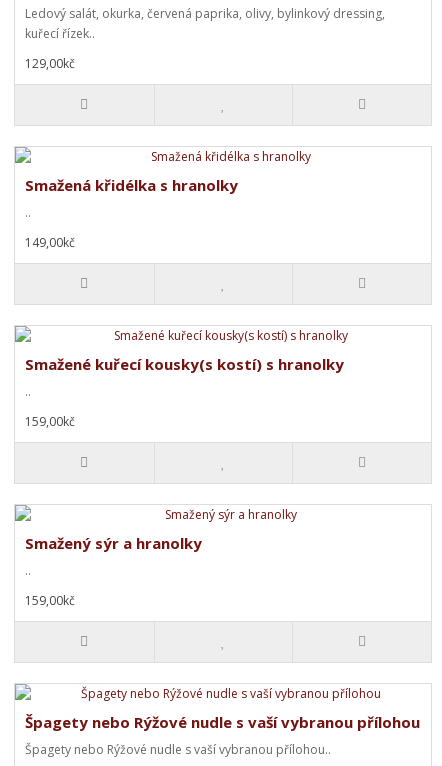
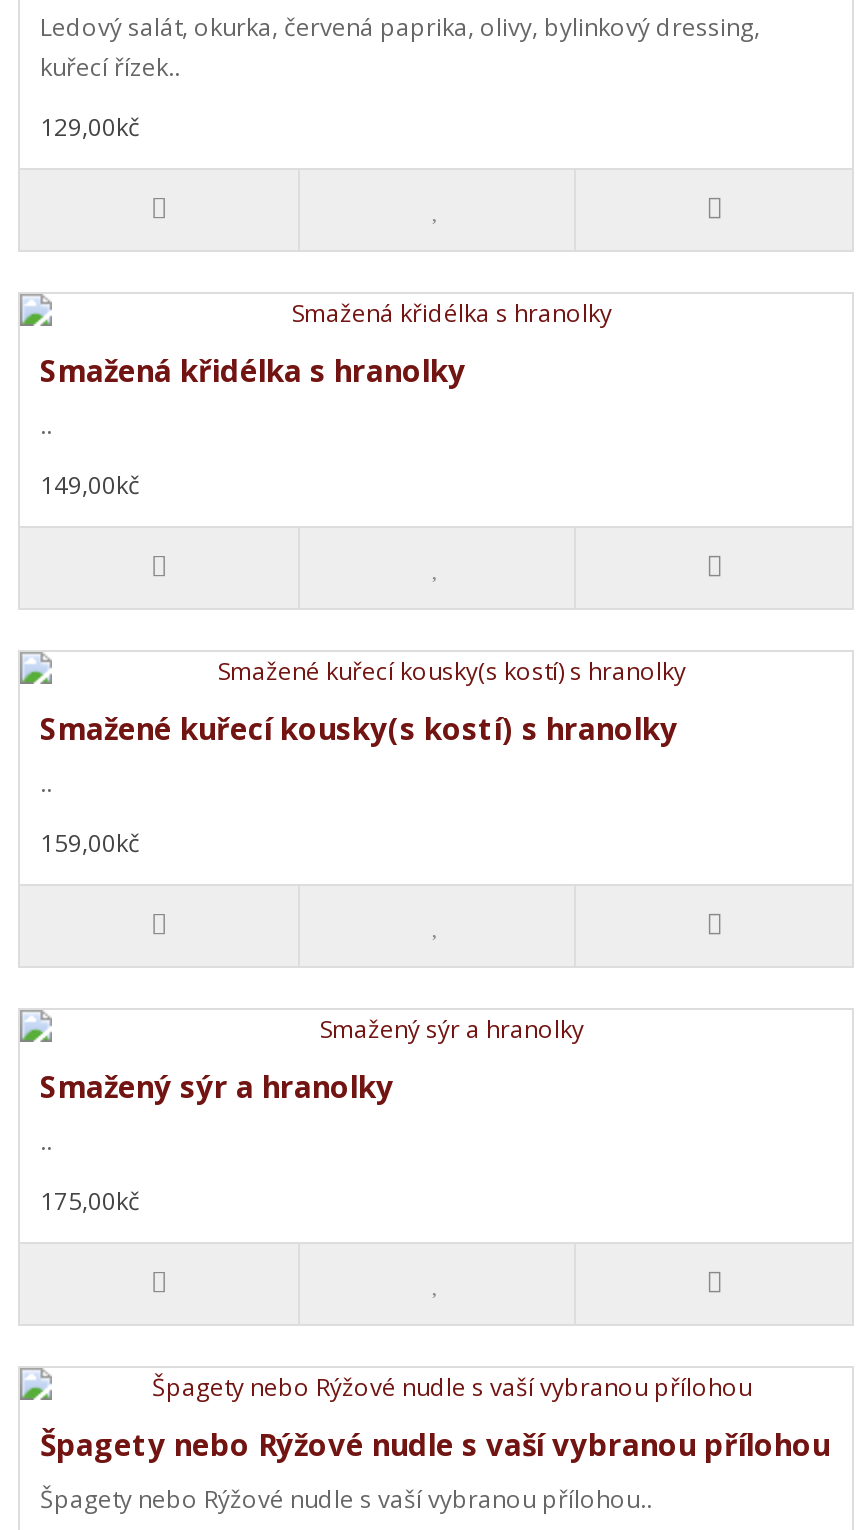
[25,592,75,609] 159,00kč -> [40,1184,140,1218] 175,00kč

